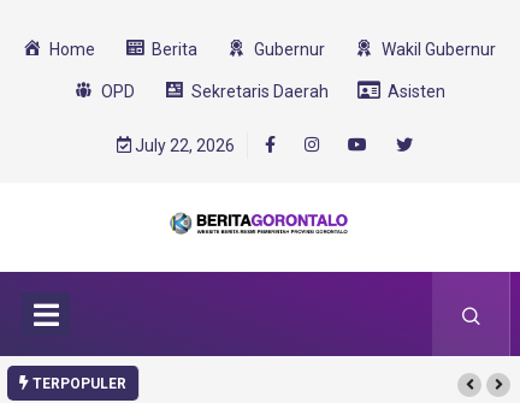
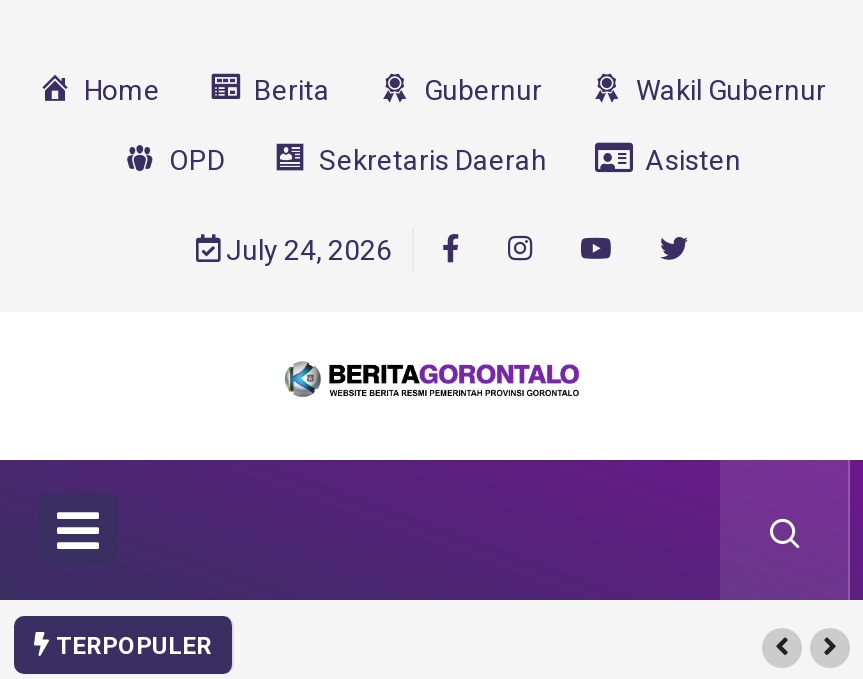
[131,136,235,155] July 22, 2026 -> [220,234,392,266] July 24, 2026

